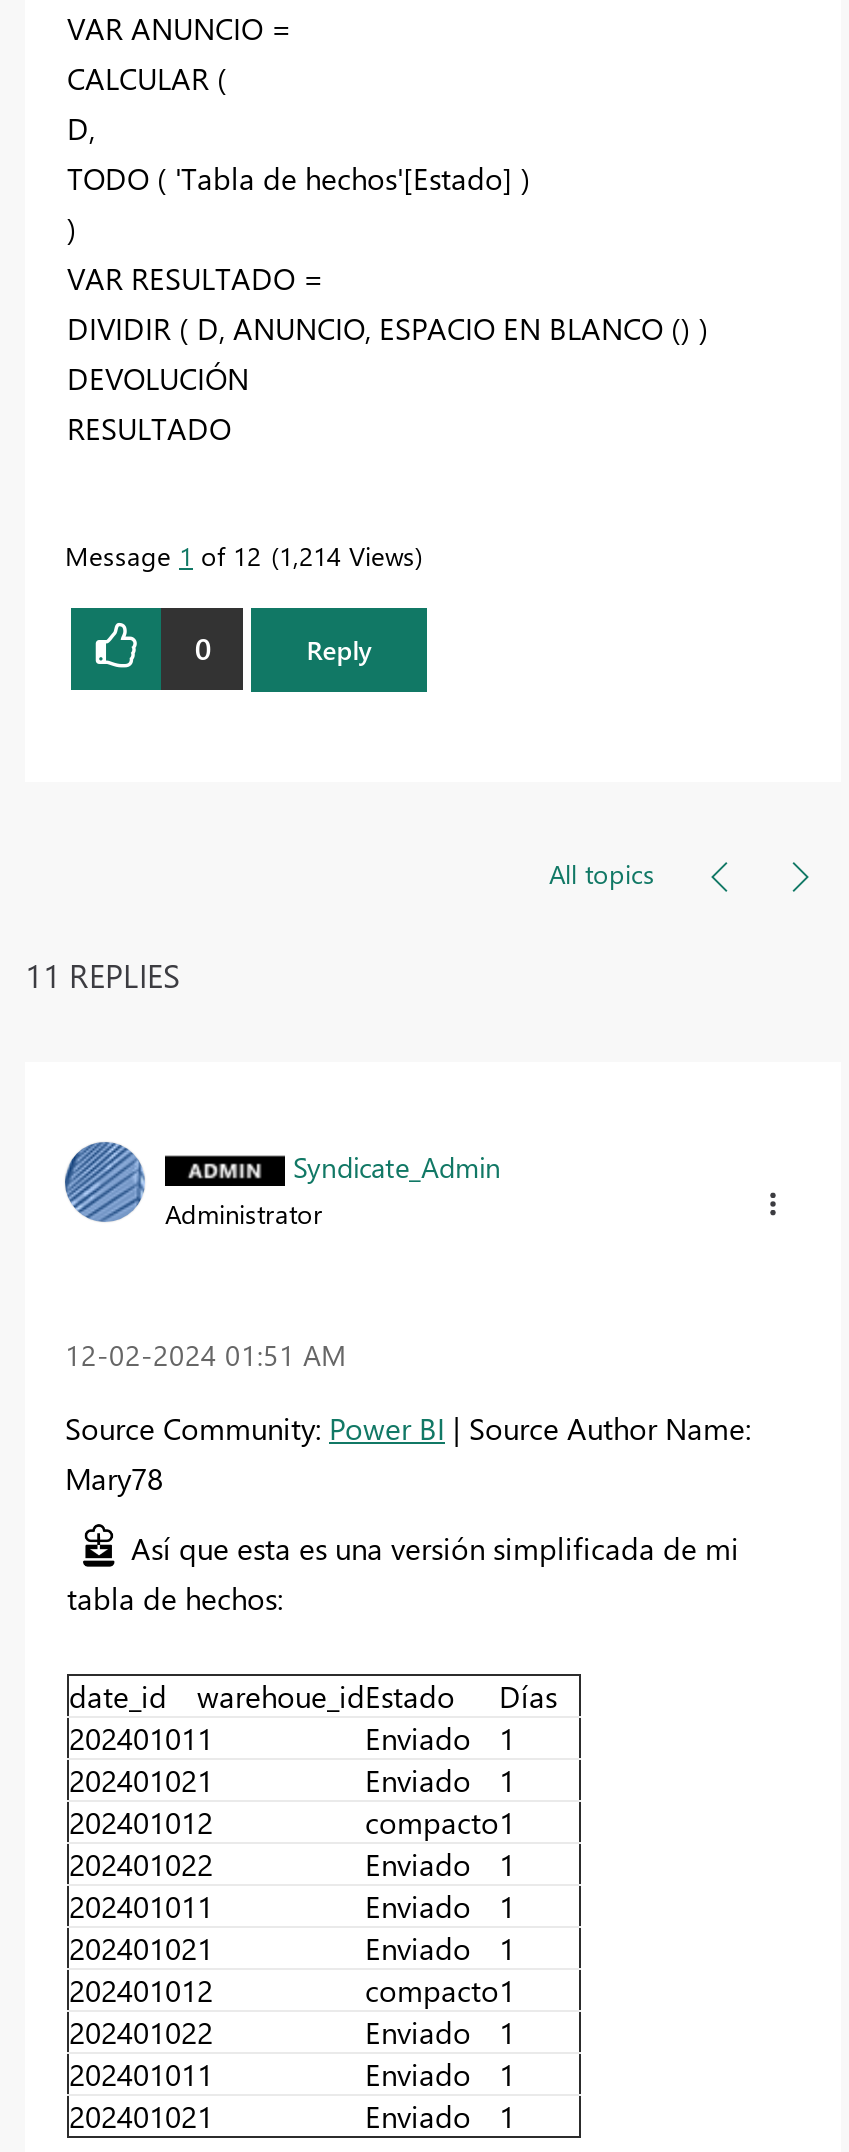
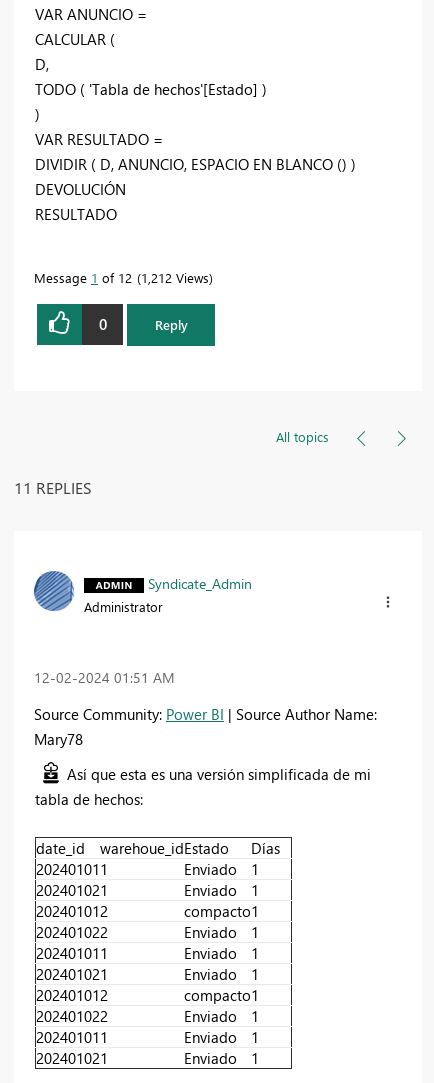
[65,537,415,571] Message 1 of 12 1,214 Views -> [34,269,209,286] Message 1 of 12 1,212 Views

